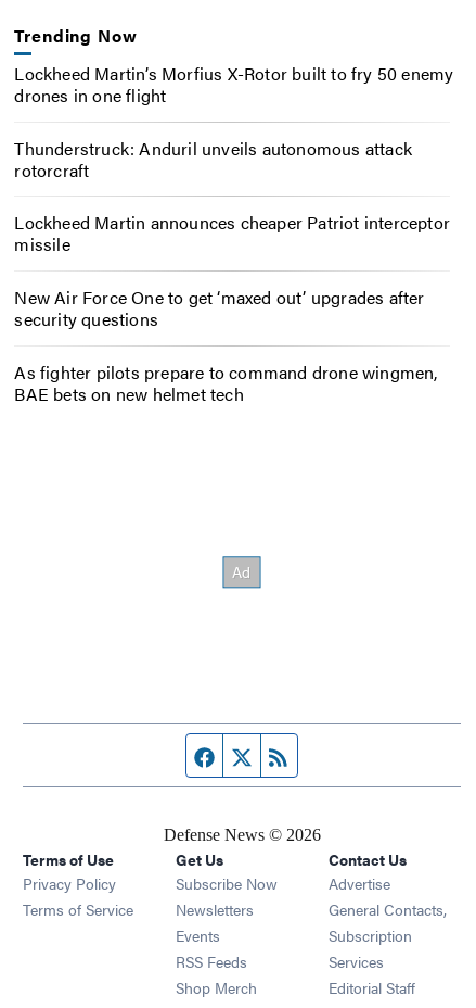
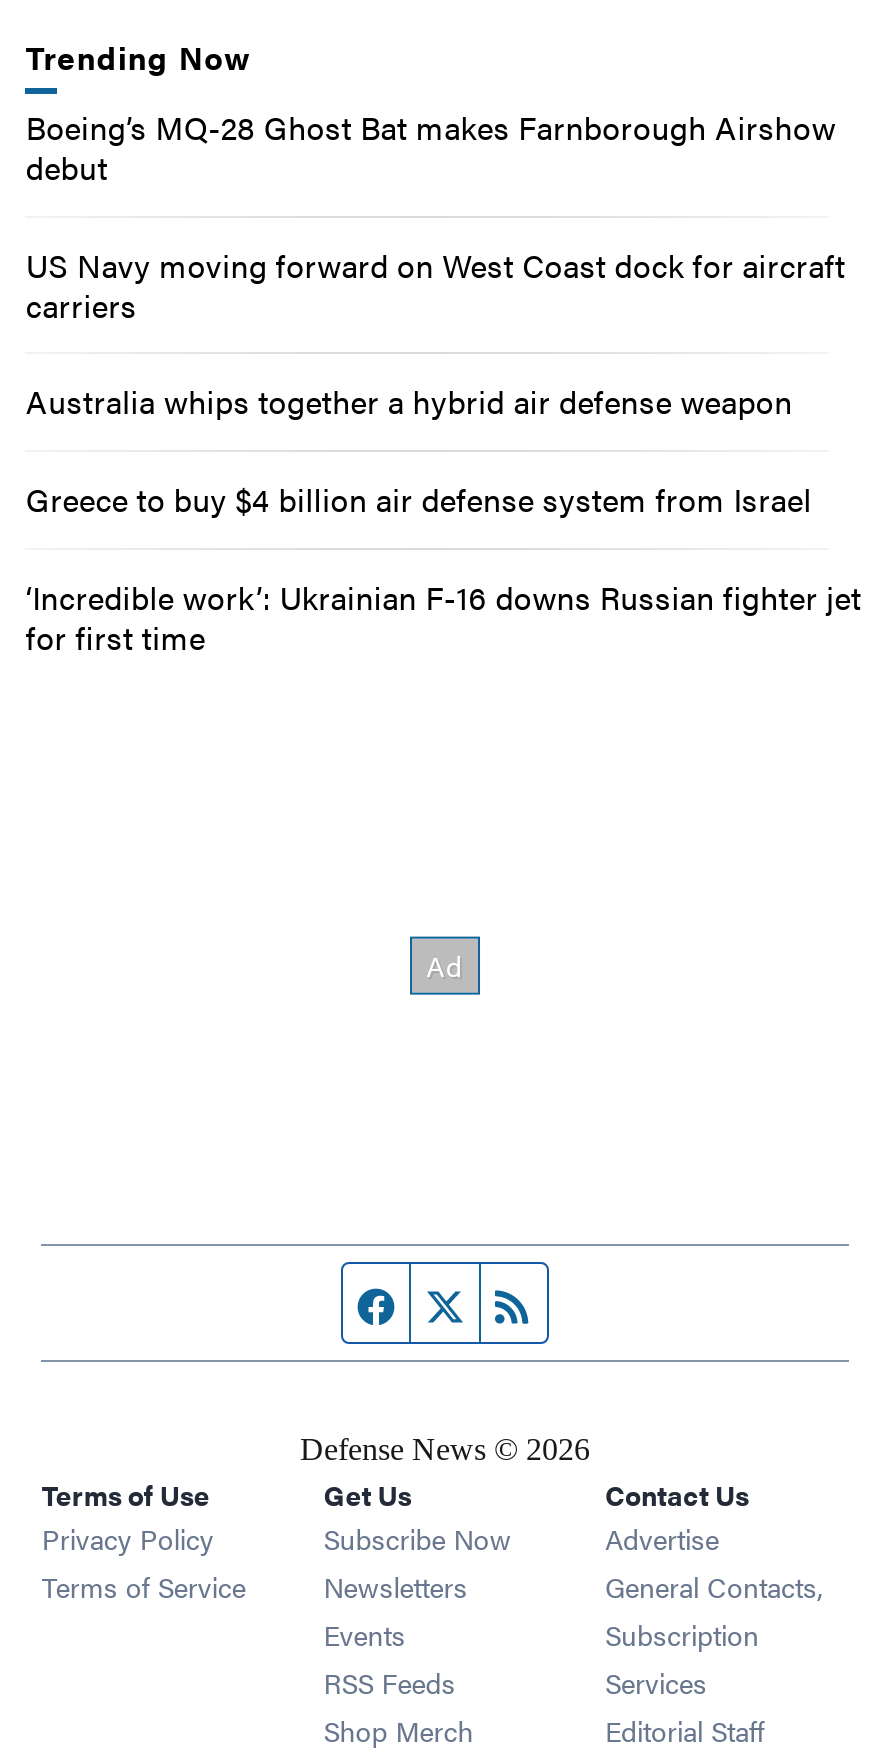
[15,61,454,107] Lockheed Martin’s Morfius X-Rotor built to fry 50 enemy | drones in one flight -> [26,104,836,190] Boeing’s MQ-28 Ghost Bat makes Farnborough Airshow | debut
[15,135,412,182] Thunderstruck: Anduril unveils autonomous attack | rotorcraft -> [26,241,845,327] US Navy moving forward on West Coast dock for aircraft | carriers
[15,210,450,257] Lockheed Martin announces cheaper Patriot interceptor | missile -> [26,379,793,425] Australia whips together a hybrid air defense weapon
[15,285,425,332] New Air Force One to get ‘maxed out’ upgrades after | security questions -> [26,476,812,522] Greece to buy $4 billion air defense system from Israel
[15,360,438,406] As fighter pilots prepare to command drone wingmen, | BAE bets on new helmet tech -> [26,574,861,660] ‘Incredible work’: Ukrainian F-16 downs Russian fighter jet | for first time

